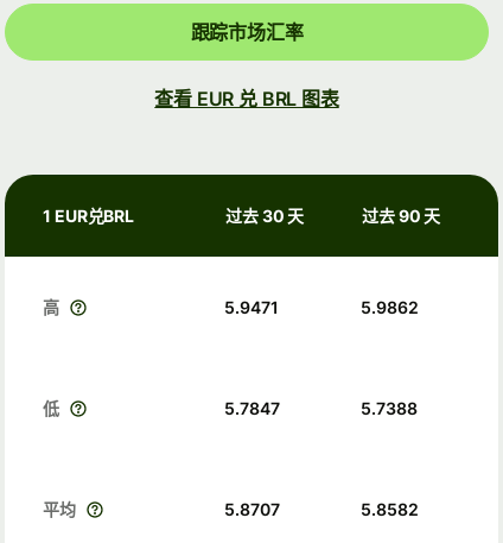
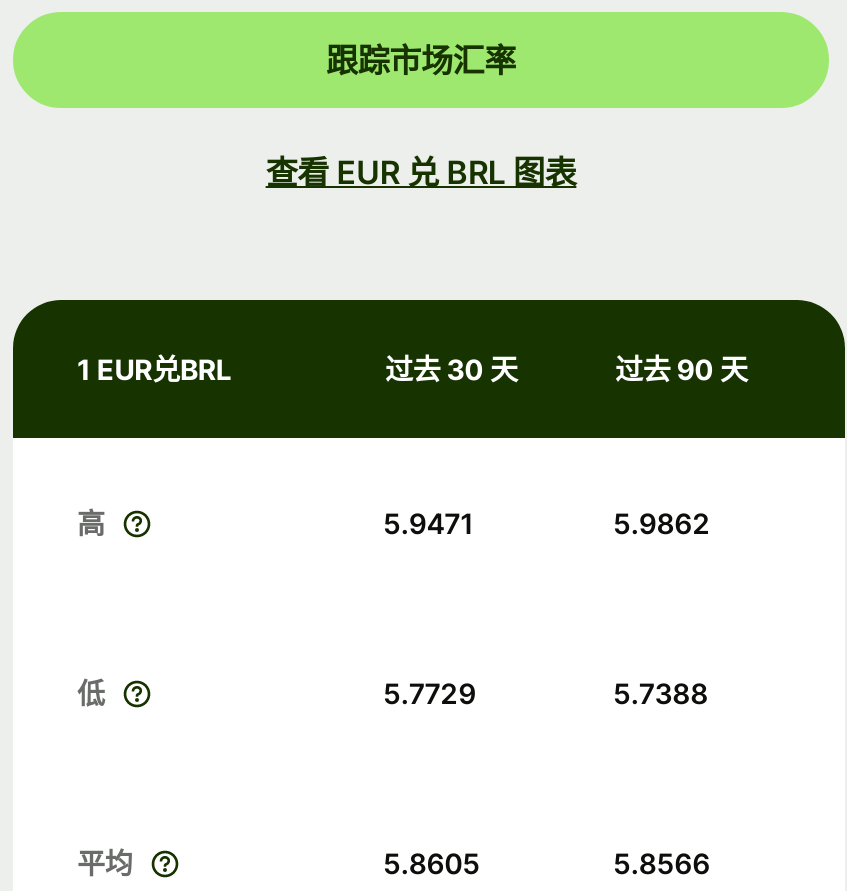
[224,398,279,418] 5.7847 -> [383,676,476,710] 5.7729
[224,499,279,519] 5.8707 -> [383,846,480,880] 5.8605
[361,499,418,519] 5.8582 -> [613,846,710,880] 5.8566

